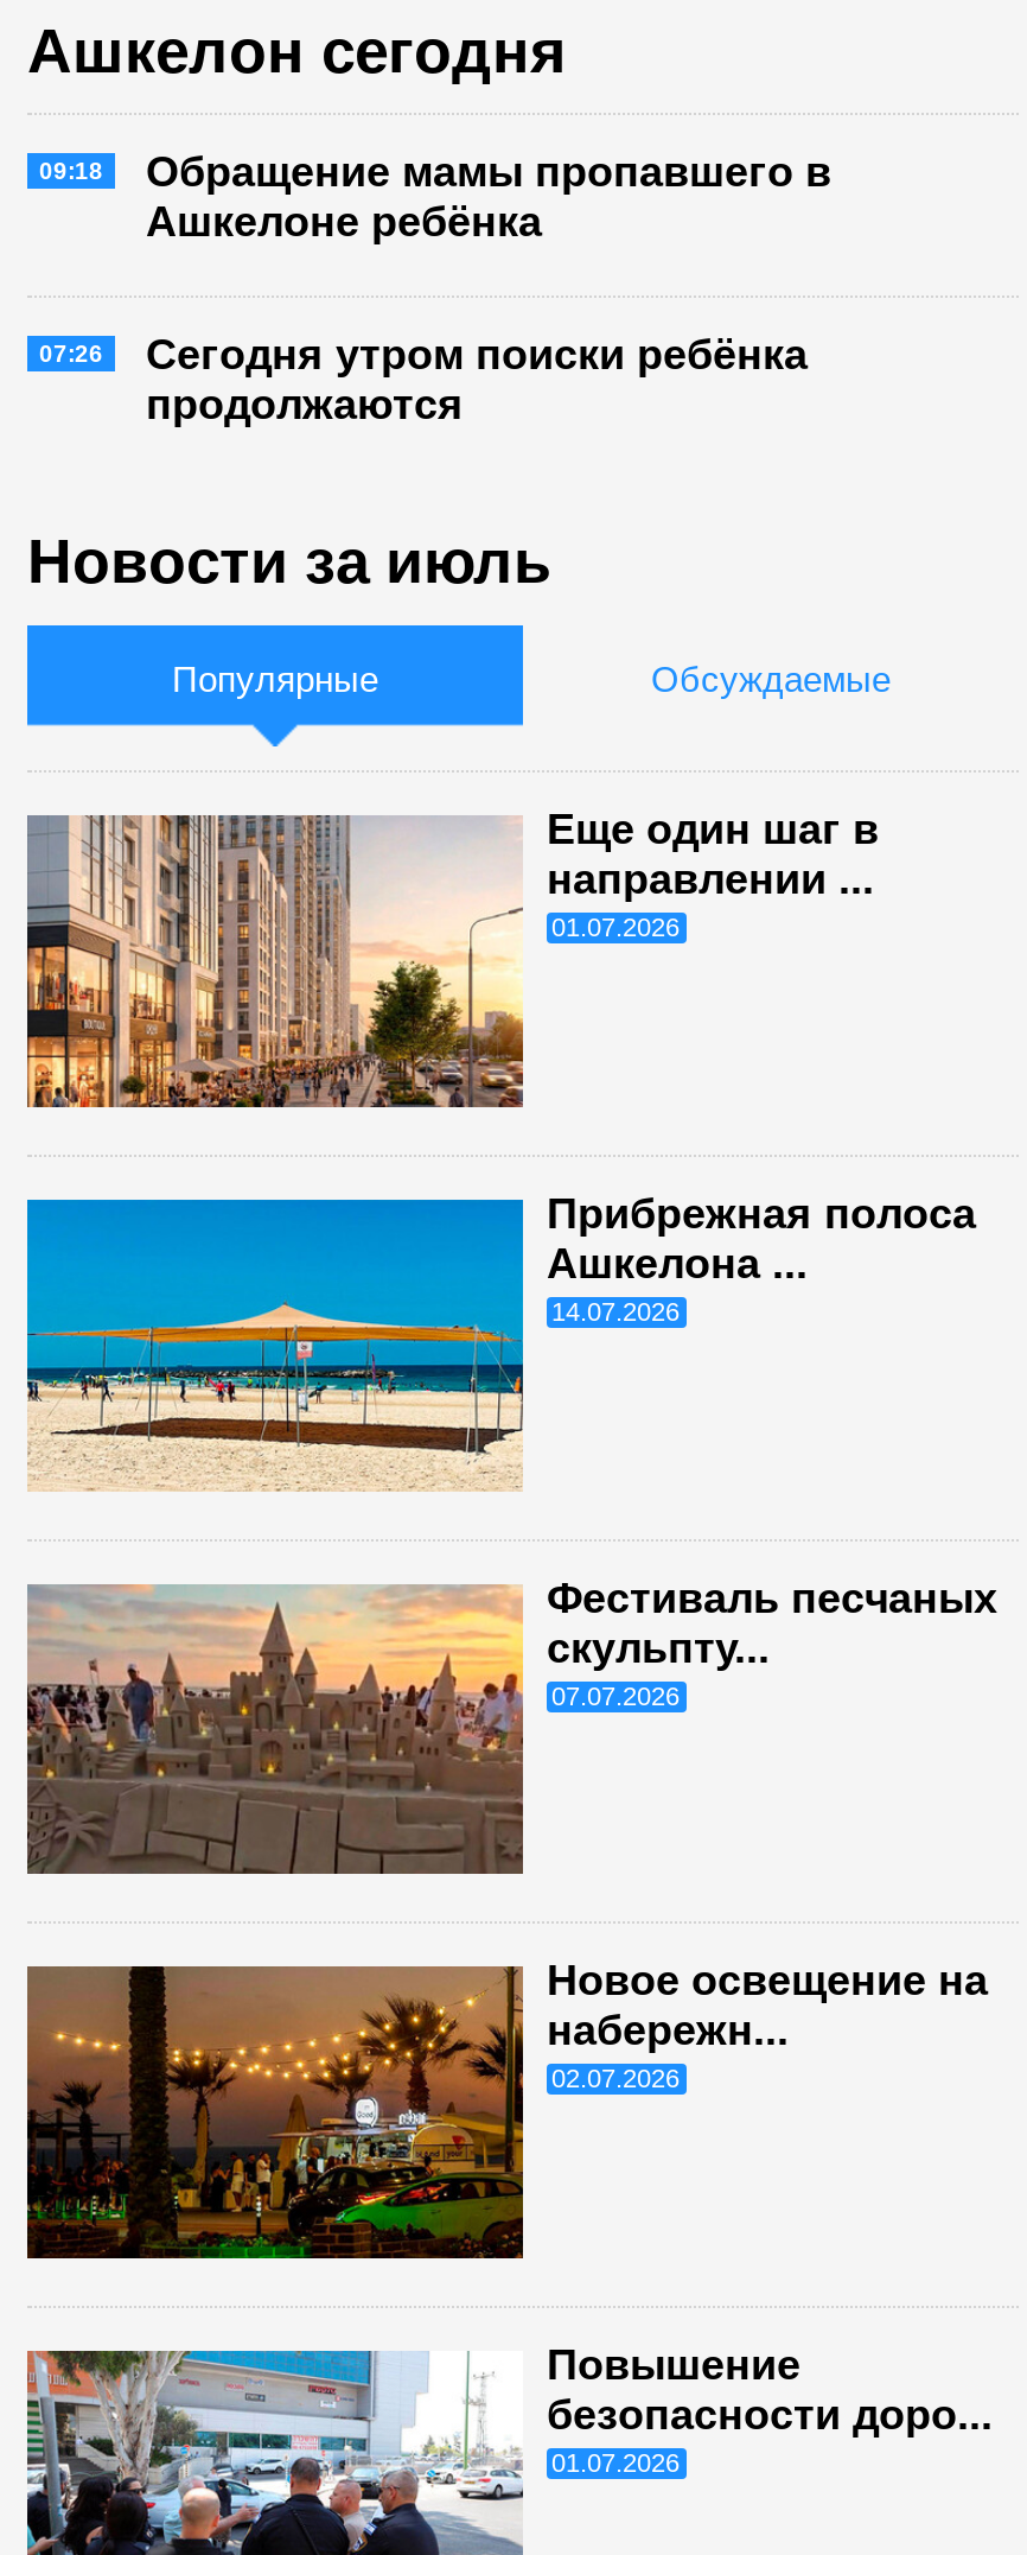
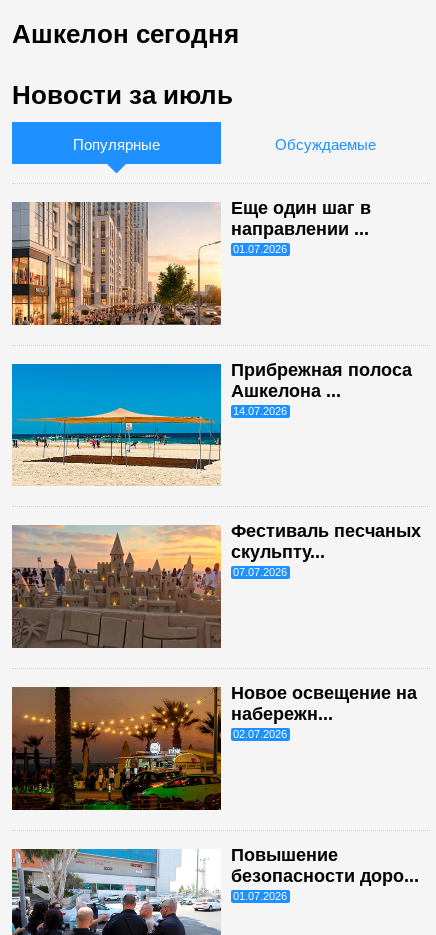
[39,148,831,428] 09:18 | Обращение мамы пропавшего в | Ашкелоне ребёнка | 07:26 | Сегодня утром поиски ребёнка | продолжаются -> none

